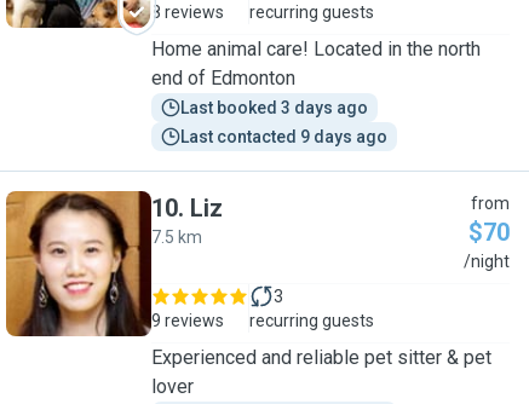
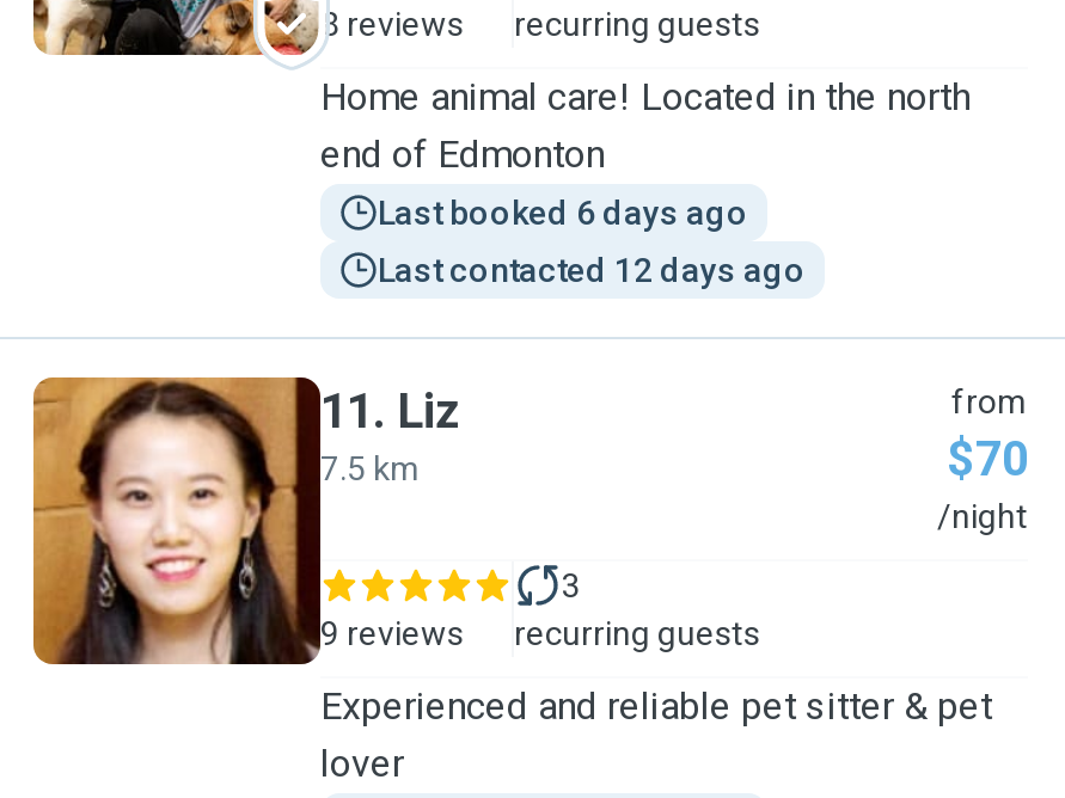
[180,98,368,117] Last booked 3 days ago -> [378,194,748,232] Last booked 6 days ago
[180,127,387,146] Last contacted 9 days ago -> [378,251,806,289] Last contacted 12 days ago
[151,194,223,223] 10. Liz -> [320,382,461,440] 11. Liz

